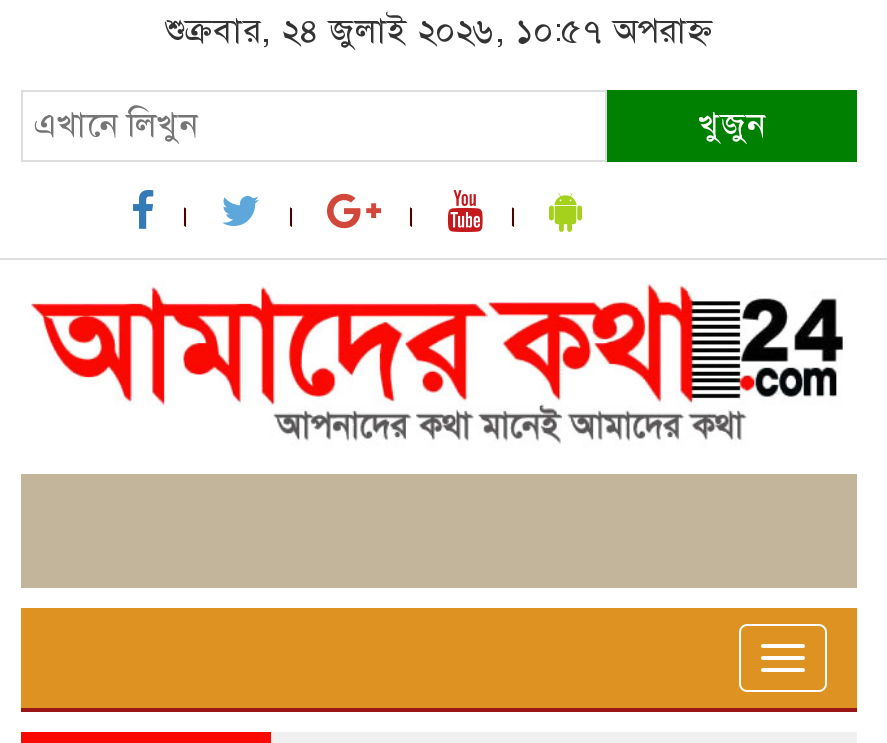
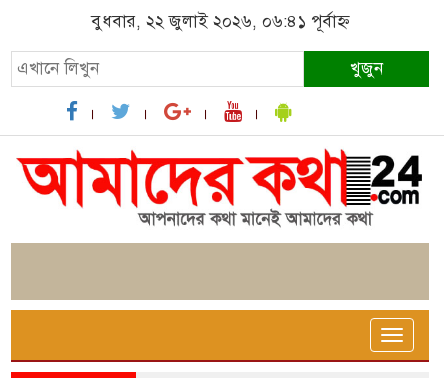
[165,10,713,52] শুক্রবার, ২৪ জুলাই ২০২৬, ১০:৫৭ অপরাহ্ন -> [90,11,349,32] বুধবার, ২২ জুলাই ২০২৬, ০৬:৪১ পূর্বাহ্ন

